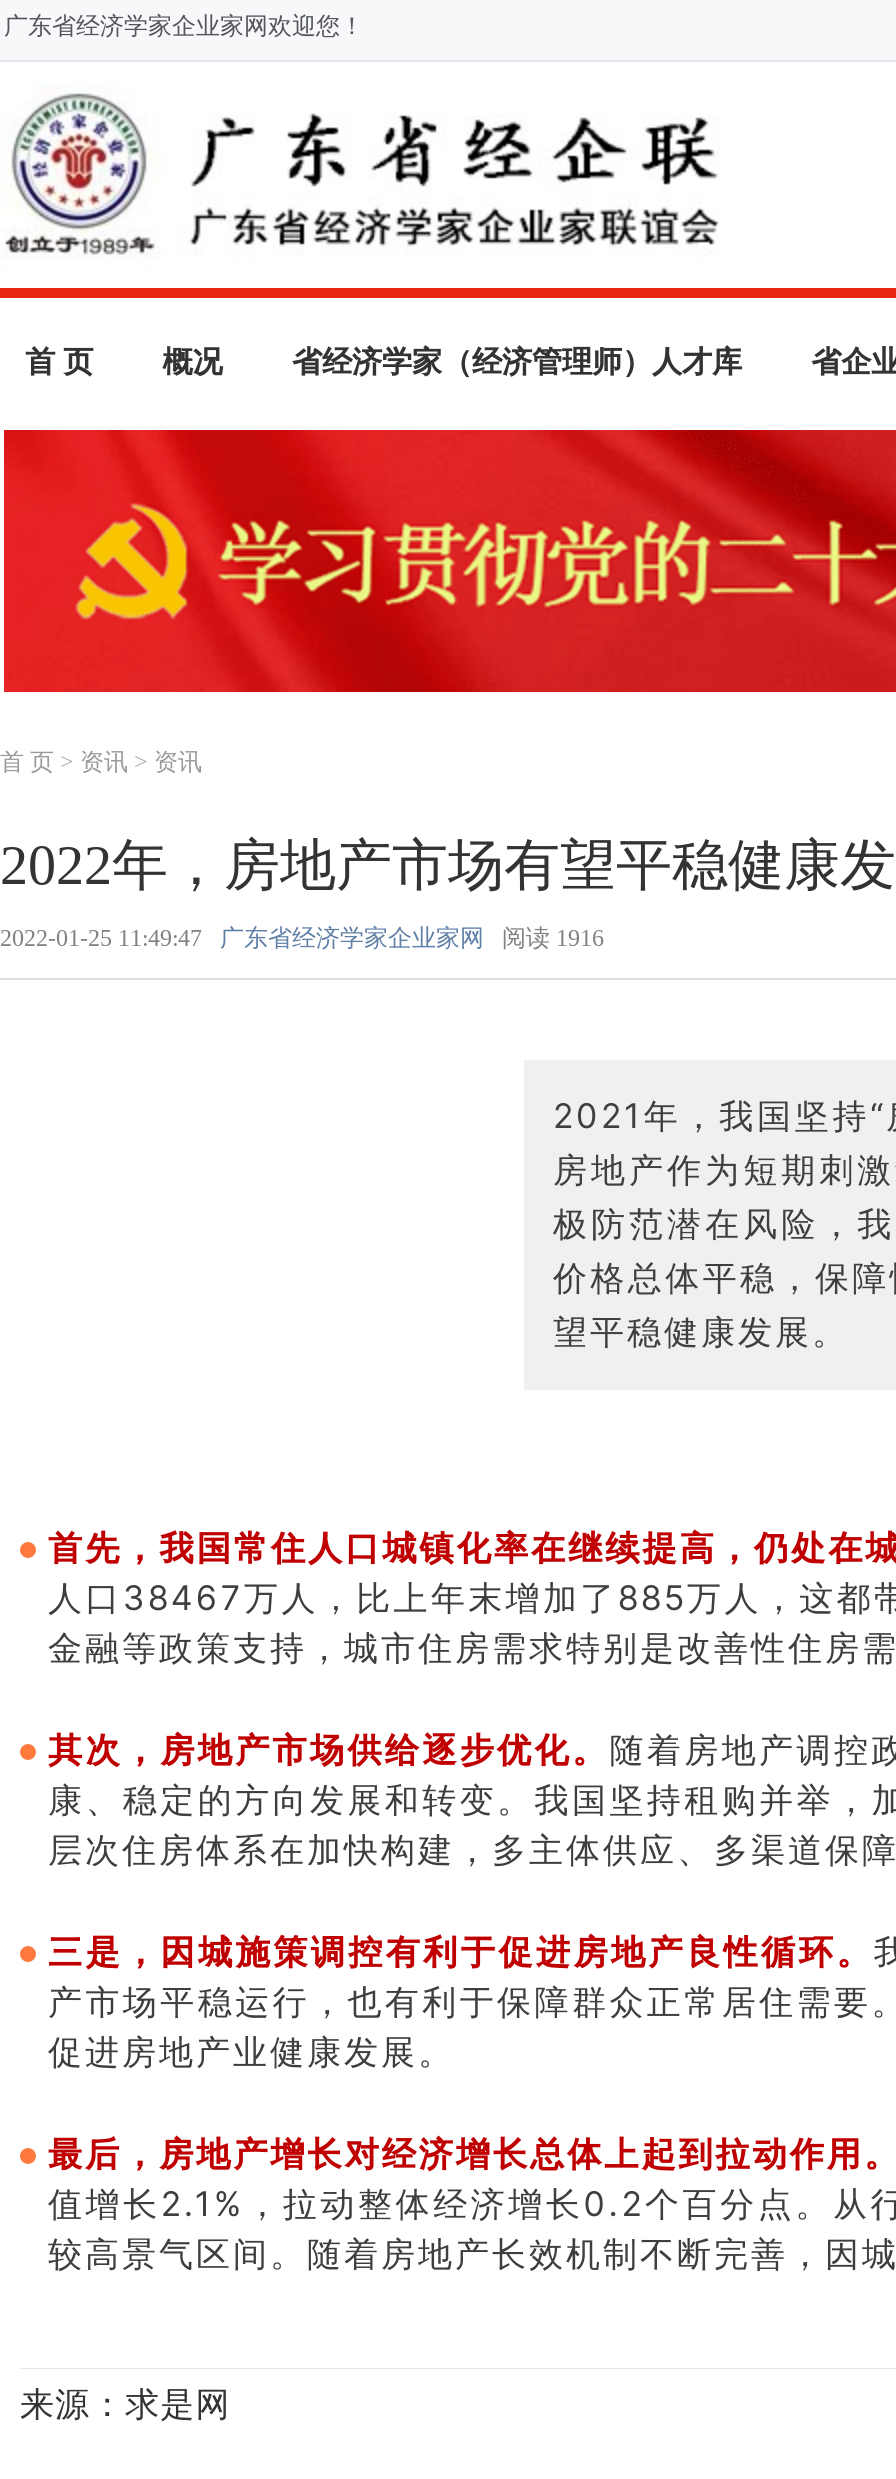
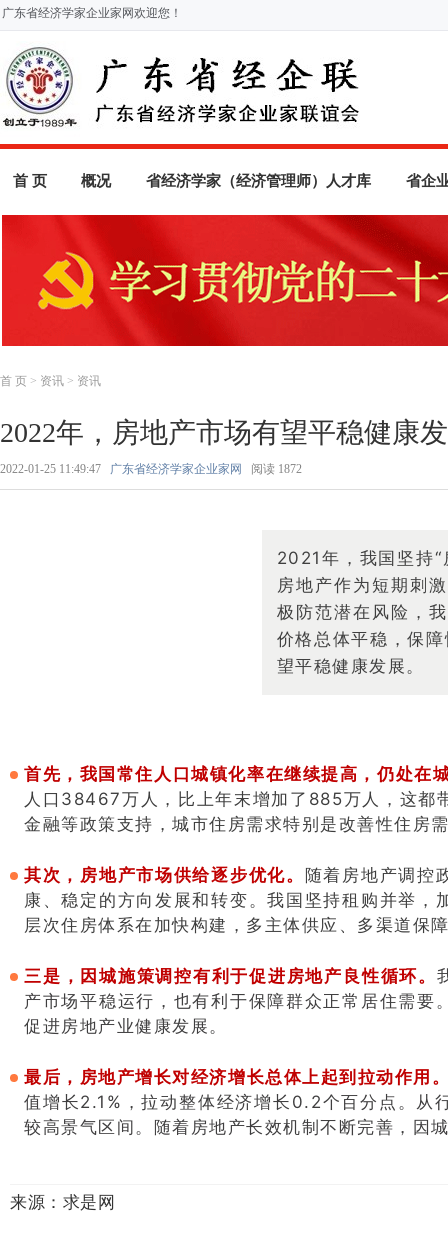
[0,924,604,952] 2022-01-25 11:49:47 广东省经济学家企业家网 阅读1916 -> [0,462,302,476] 2022-01-25 11:49:47 广东省经济学家企业家网 阅读1872

